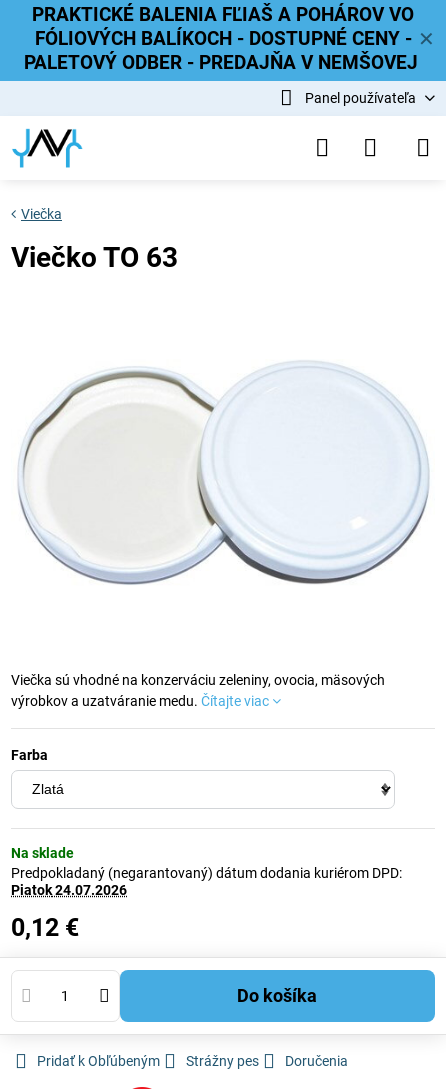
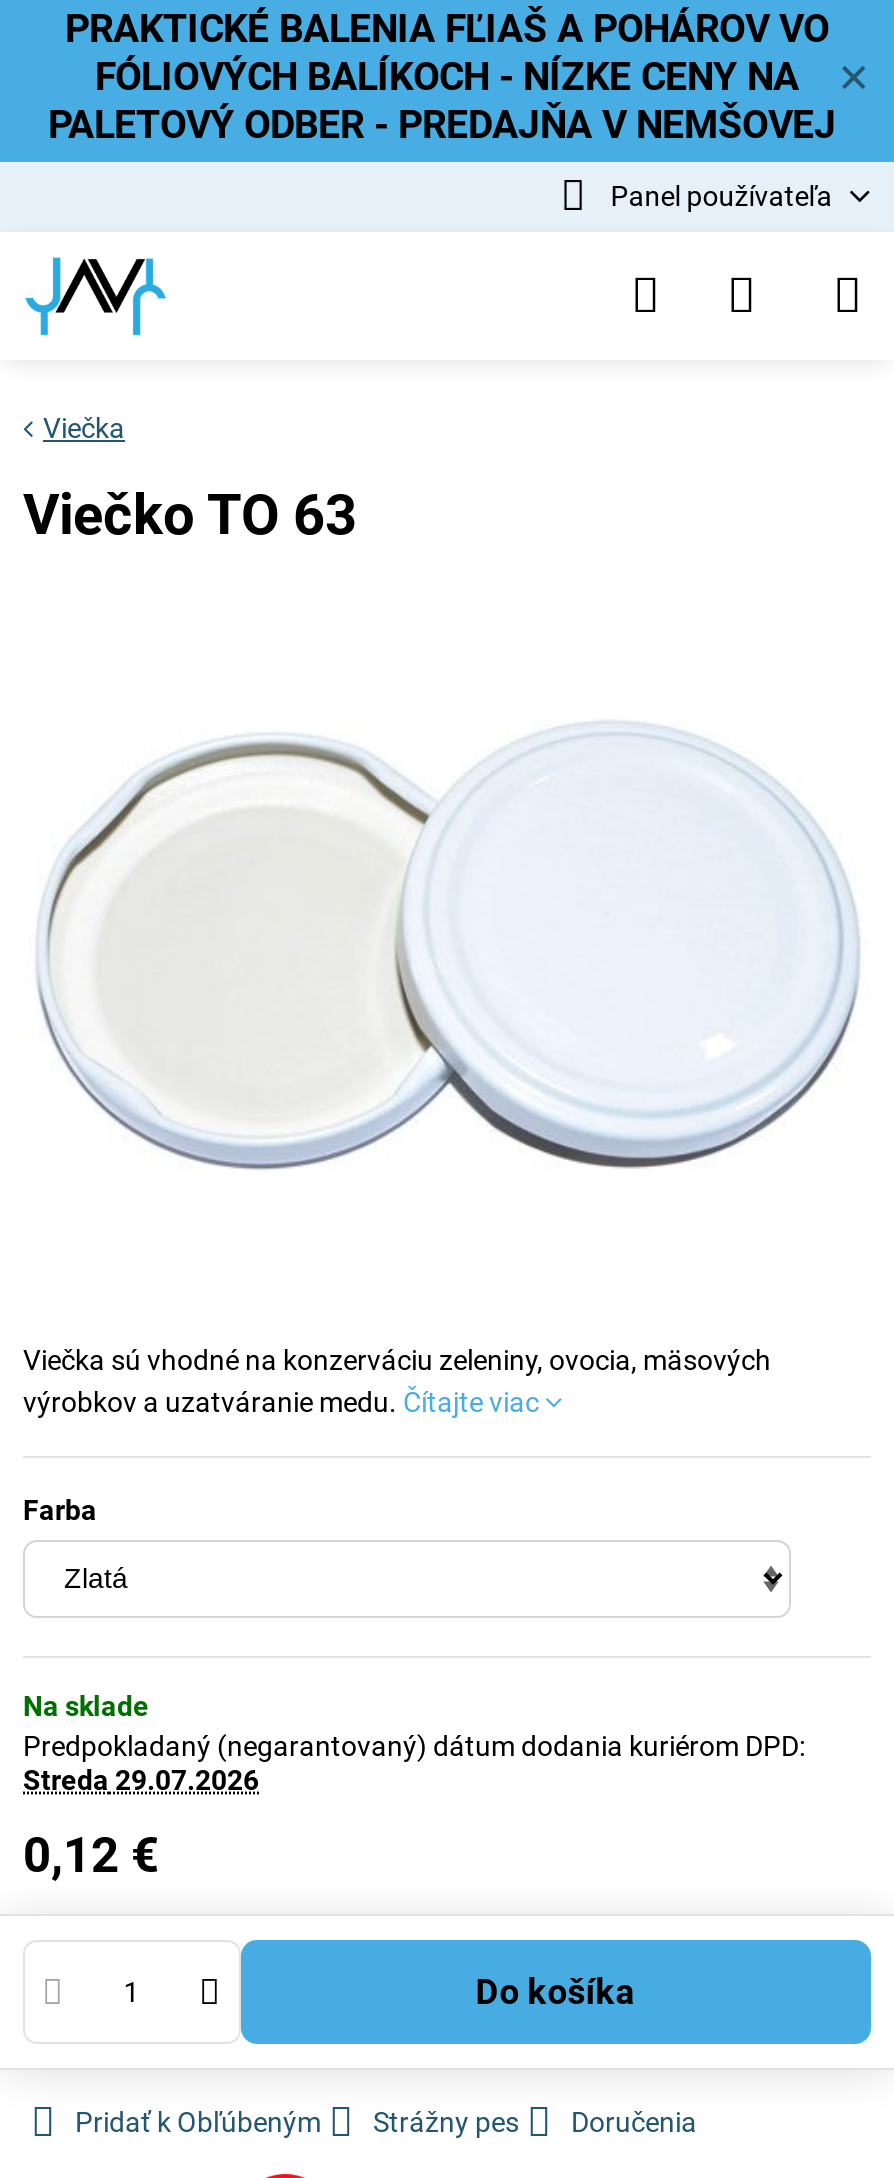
[34,27,411,50] FÓLIOVÝCH BALÍKOCH - DOSTUPNÉ CENY - -> [95,54,799,100] FÓLIOVÝCH BALÍKOCH - NÍZKE CENY NA
[11,882,127,898] Piatok 24.07.2026 -> [23,1764,259,1796] Streda 29.07.2026

